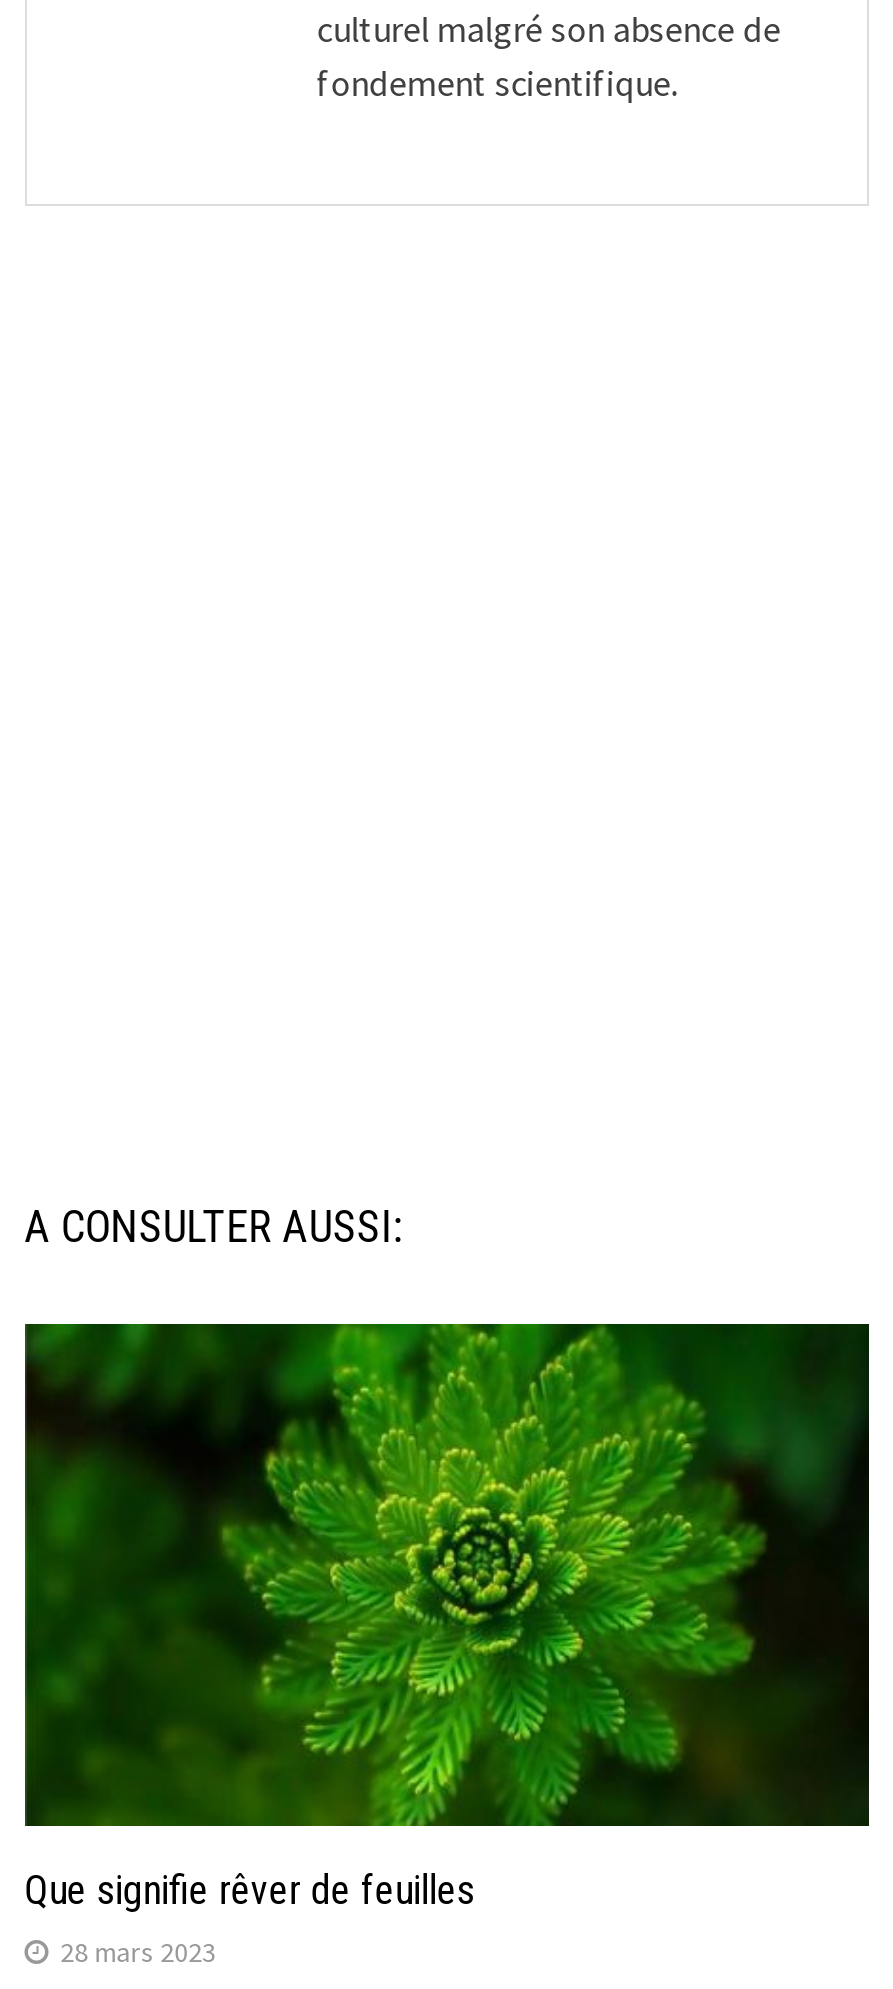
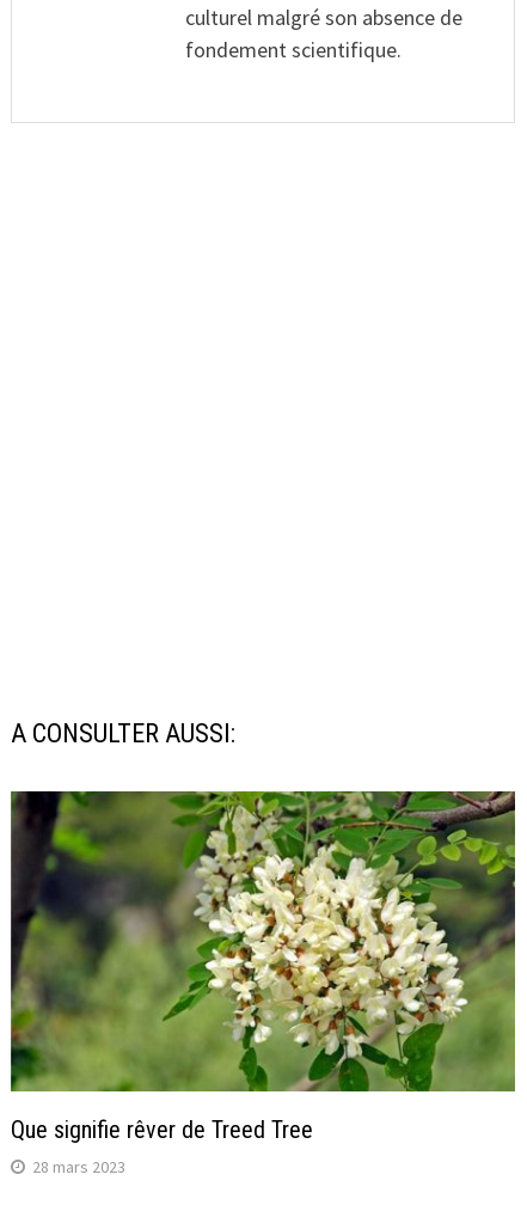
[25,1322,871,1914] [image] | Que signifie rêver de feuilles -> [11,790,516,1144] [image] | Que signifie rêver de Treed Tree

